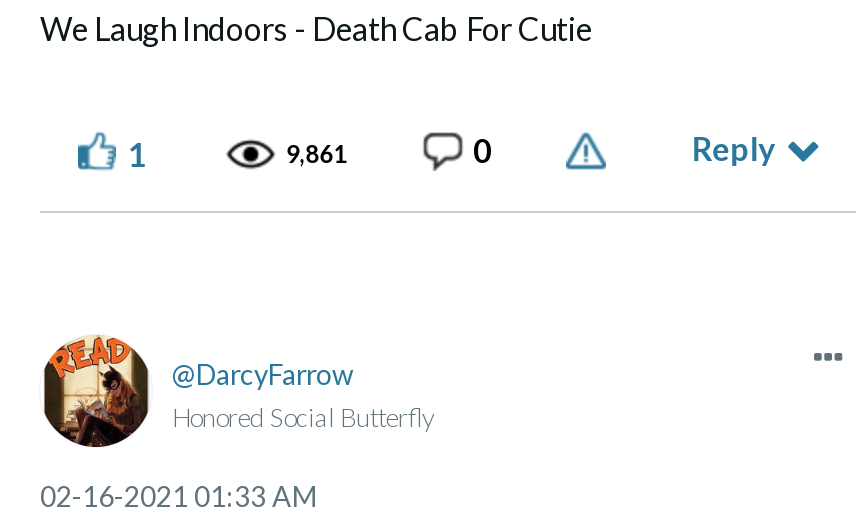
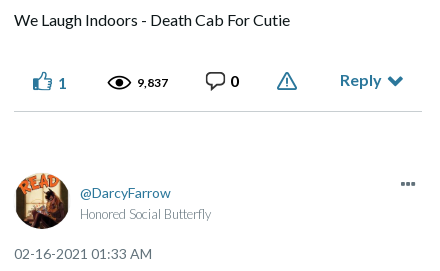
[285,138,347,168] 9,861 -> [137,75,168,90] 9,837

